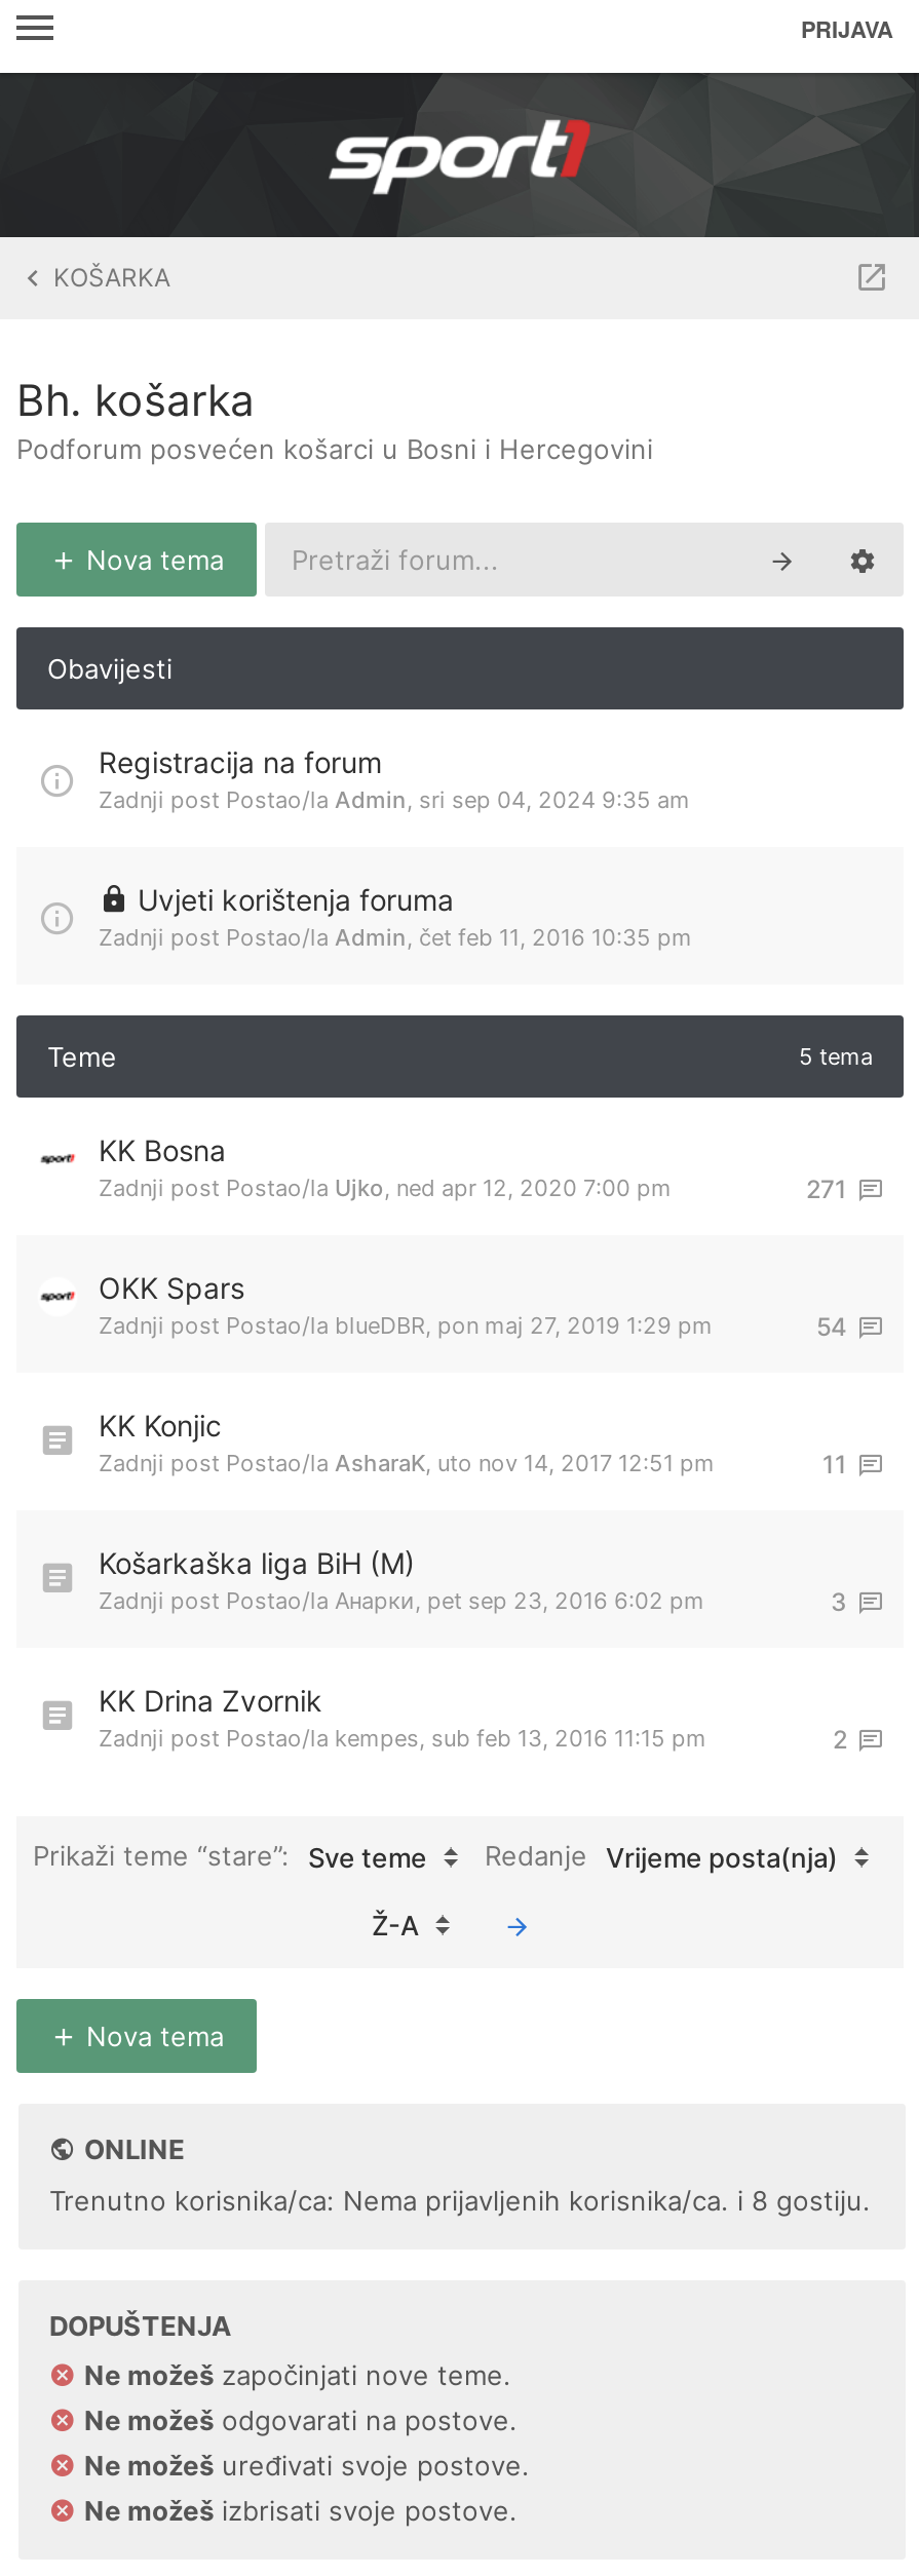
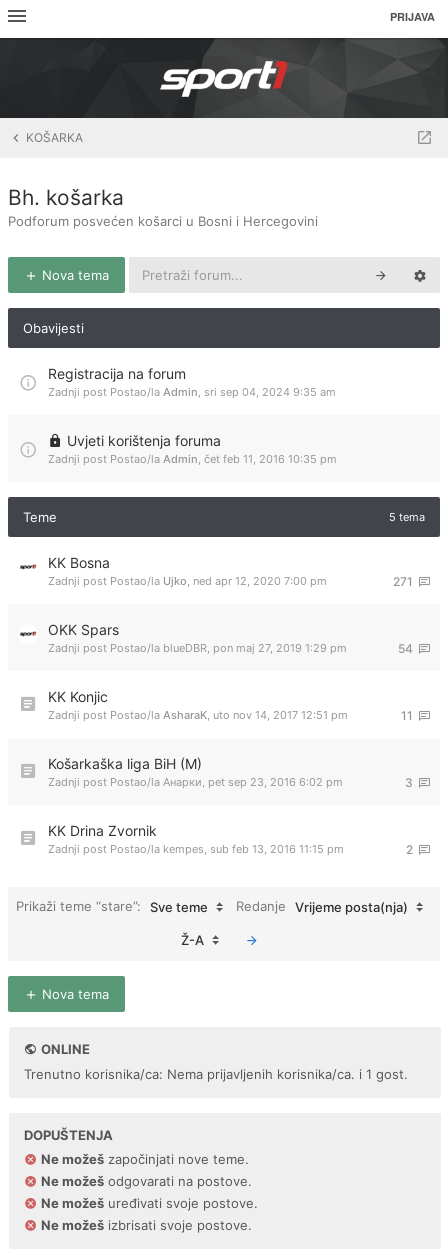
[49,2184,871,2217] Trenutno korisnika/ca: Nema prijavljenih korisnika/ca. i 8 gostiju. -> [24,1066,408,1082] Trenutno korisnika/ca: Nema prijavljenih korisnika/ca. i 1 gost.

